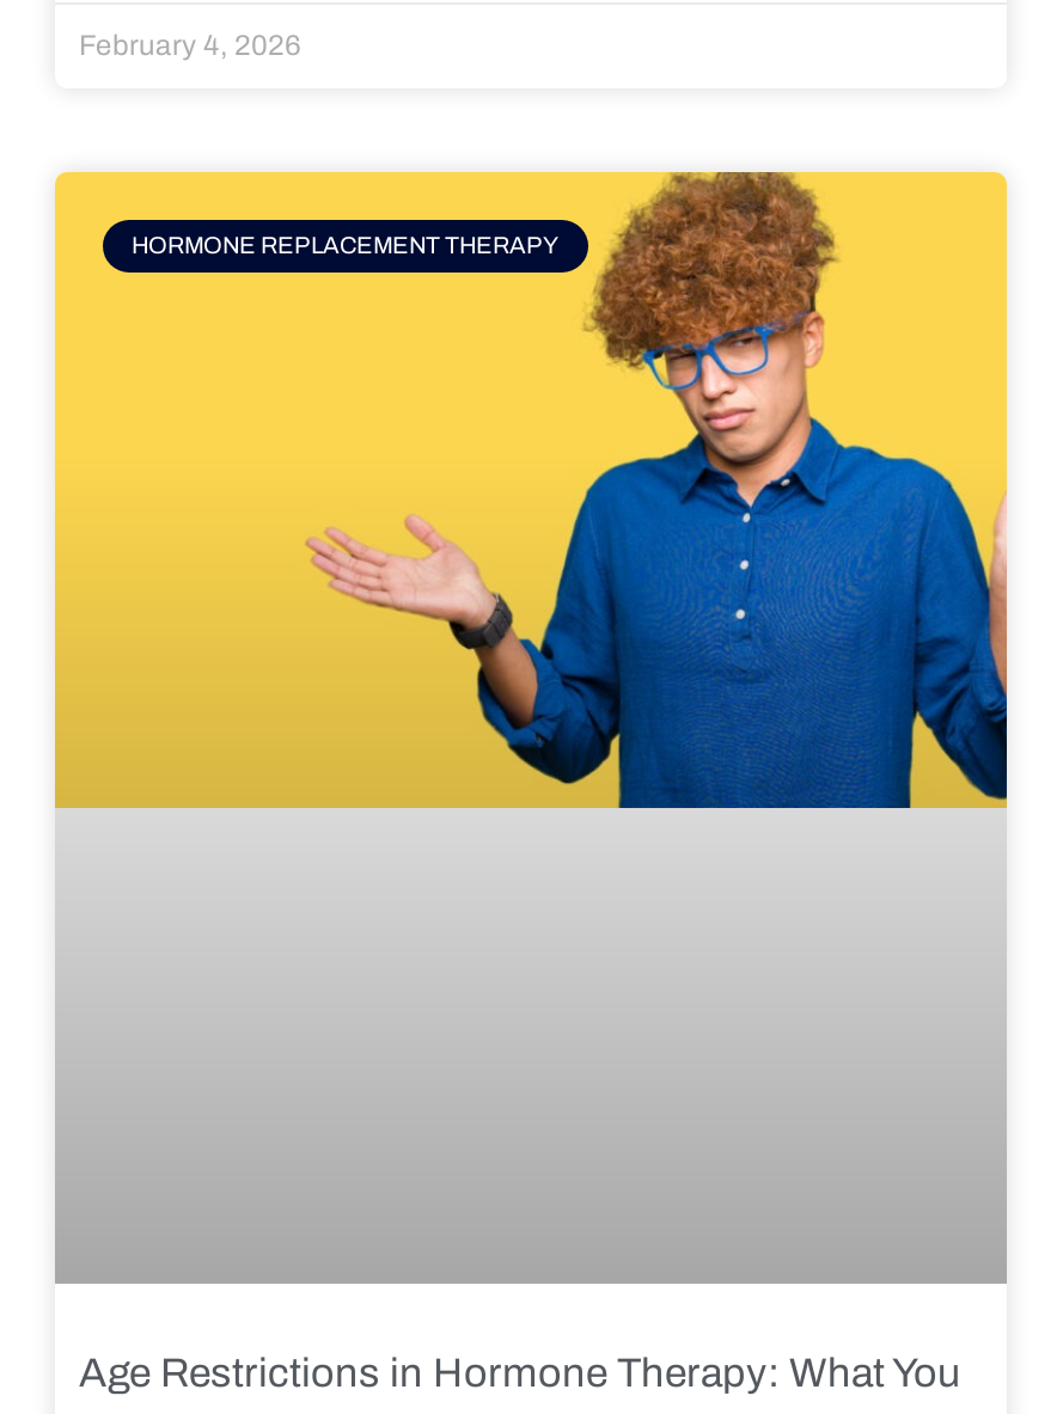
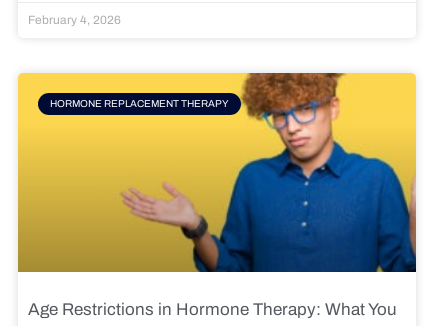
[53,171,1009,1285] [image] -> [18,72,416,273] [image]

